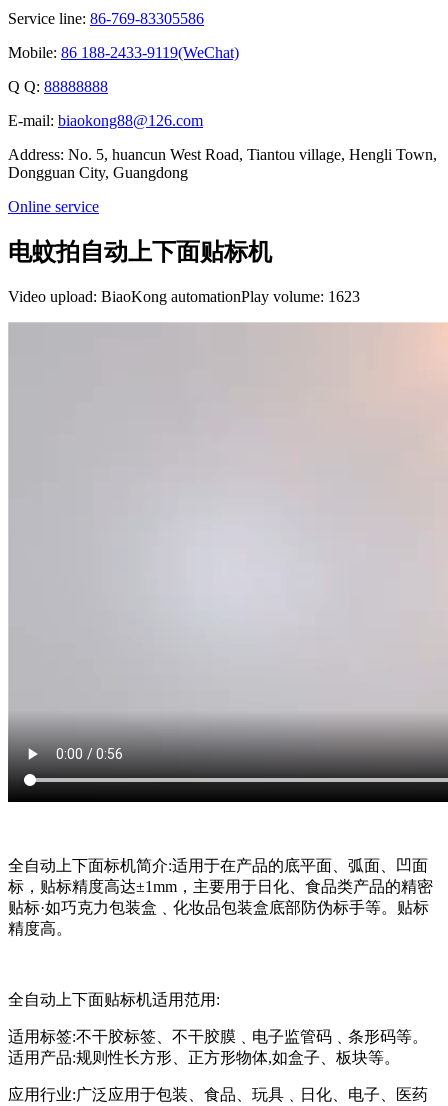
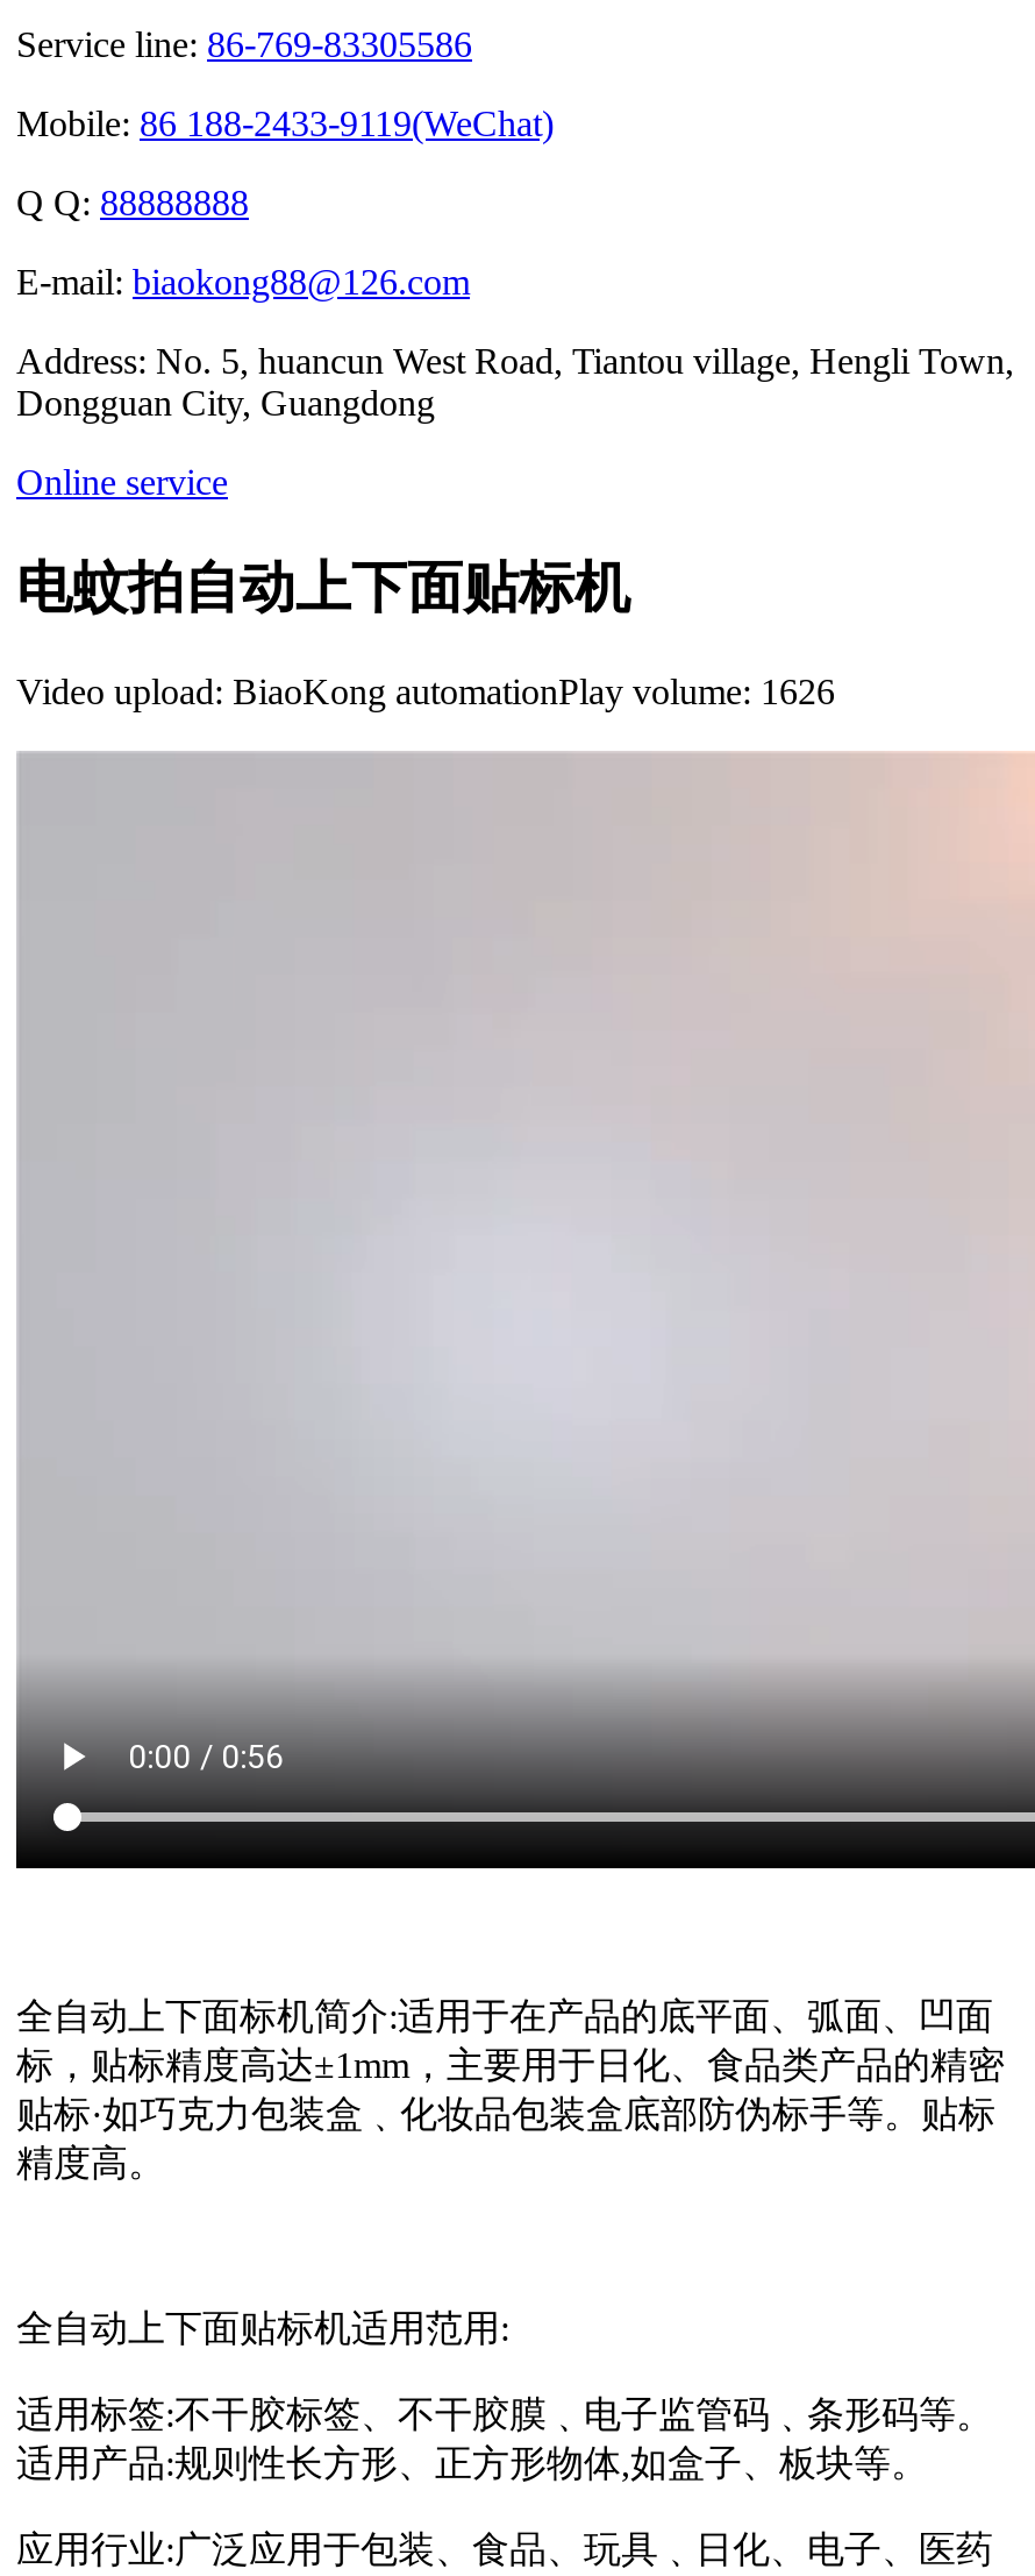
[8,288,360,305] Video upload: BiaoKong automationPlay volume: 1623 -> [16,672,835,711] Video upload: BiaoKong automationPlay volume: 1626

